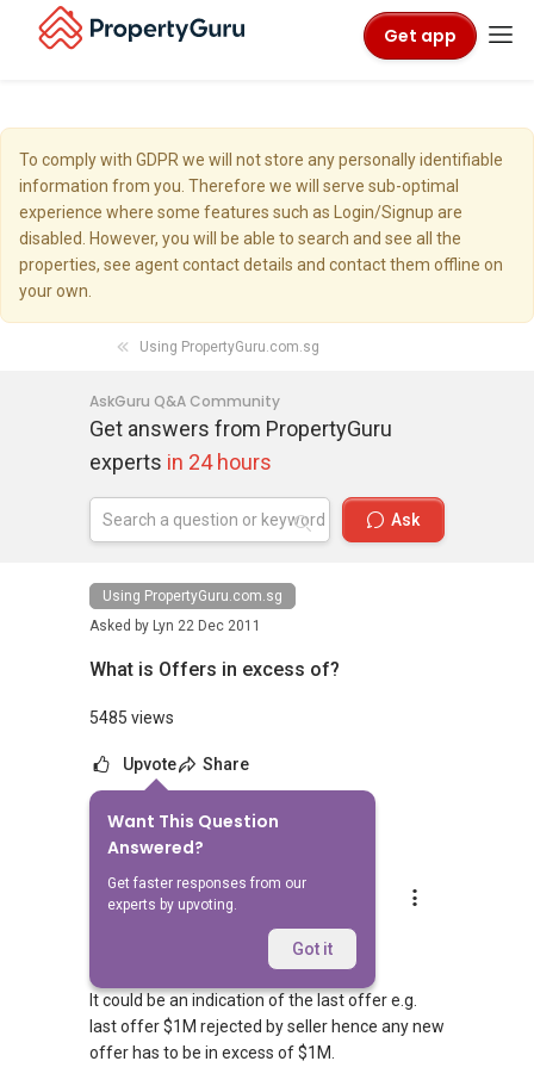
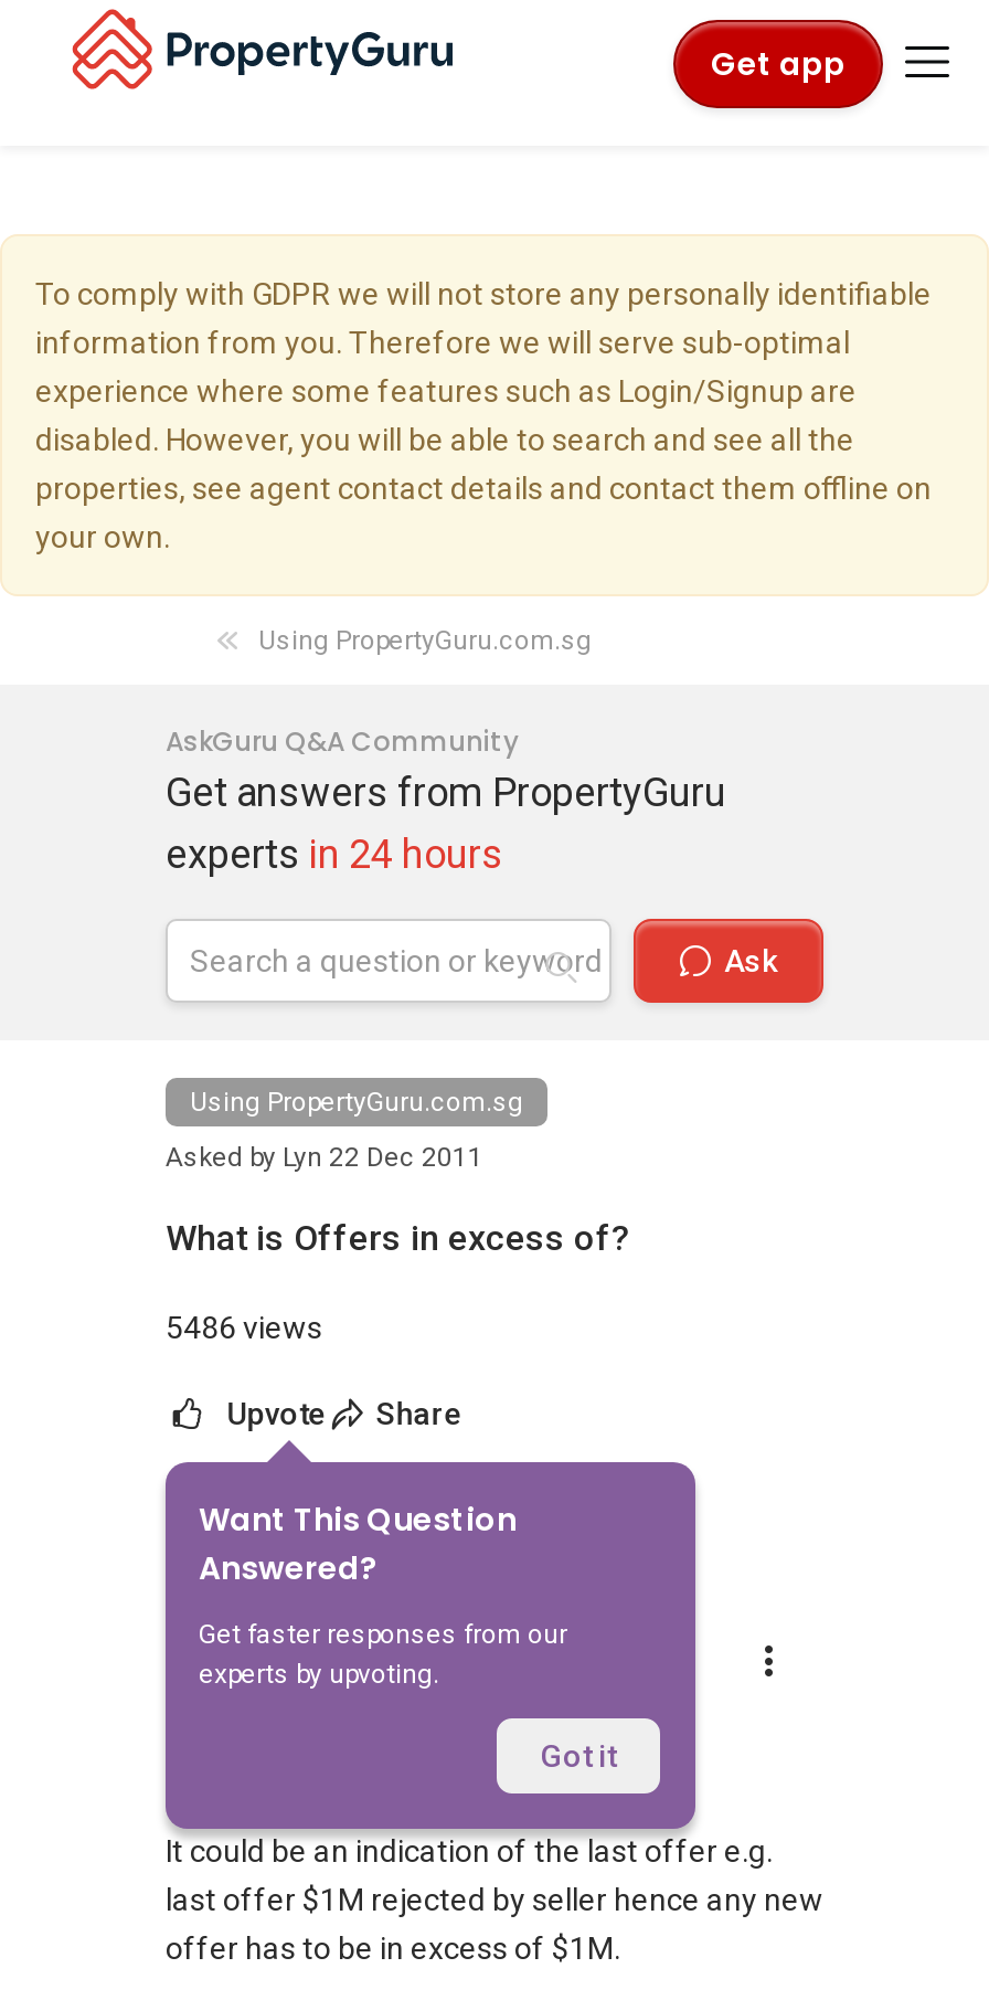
[89,708,174,727] 5485 views -> [166,1310,322,1345] 5486 views

